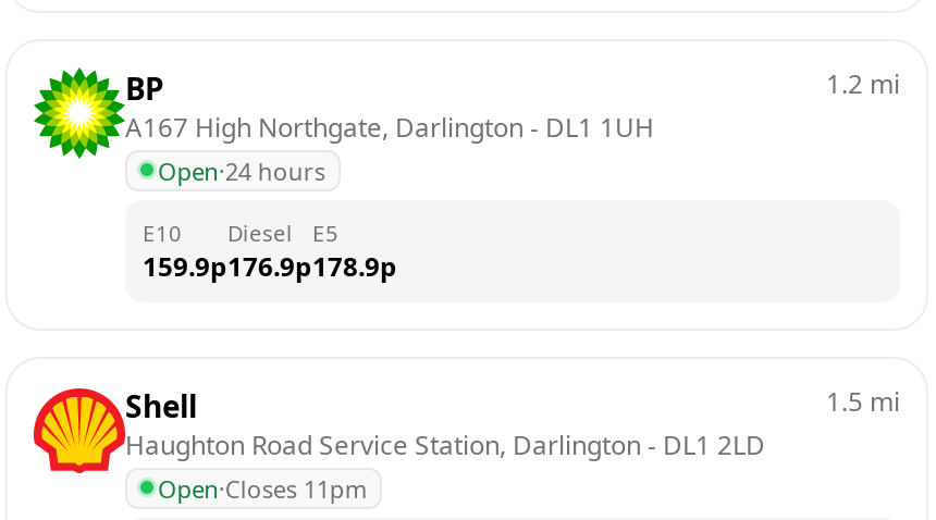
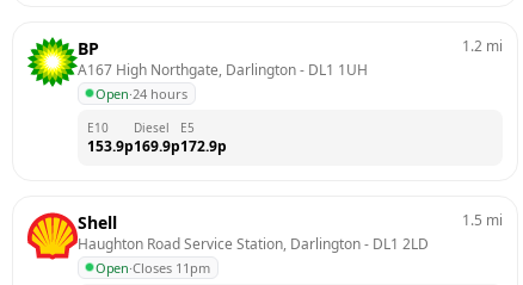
[143,248,227,285] 159.9p -> [87,136,134,156] 153.9p
[227,248,312,285] 176.9p -> [134,136,180,156] 169.9p
[312,248,397,285] 178.9p -> [180,136,227,156] 172.9p

